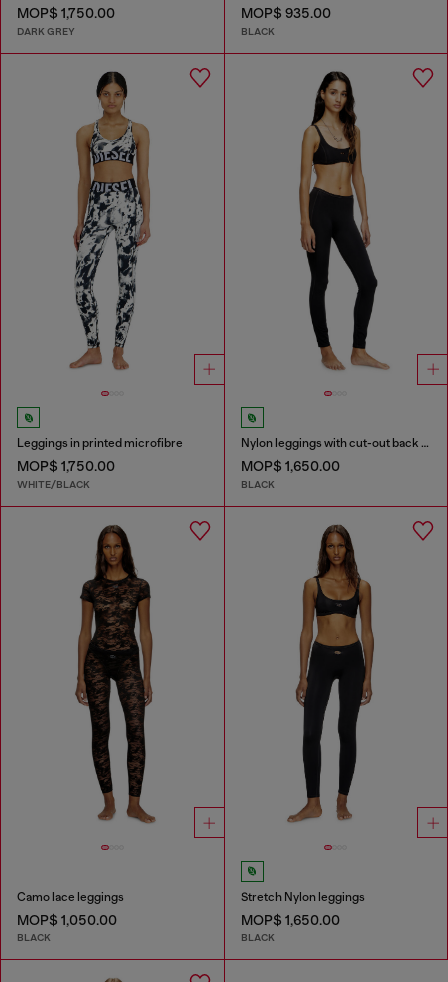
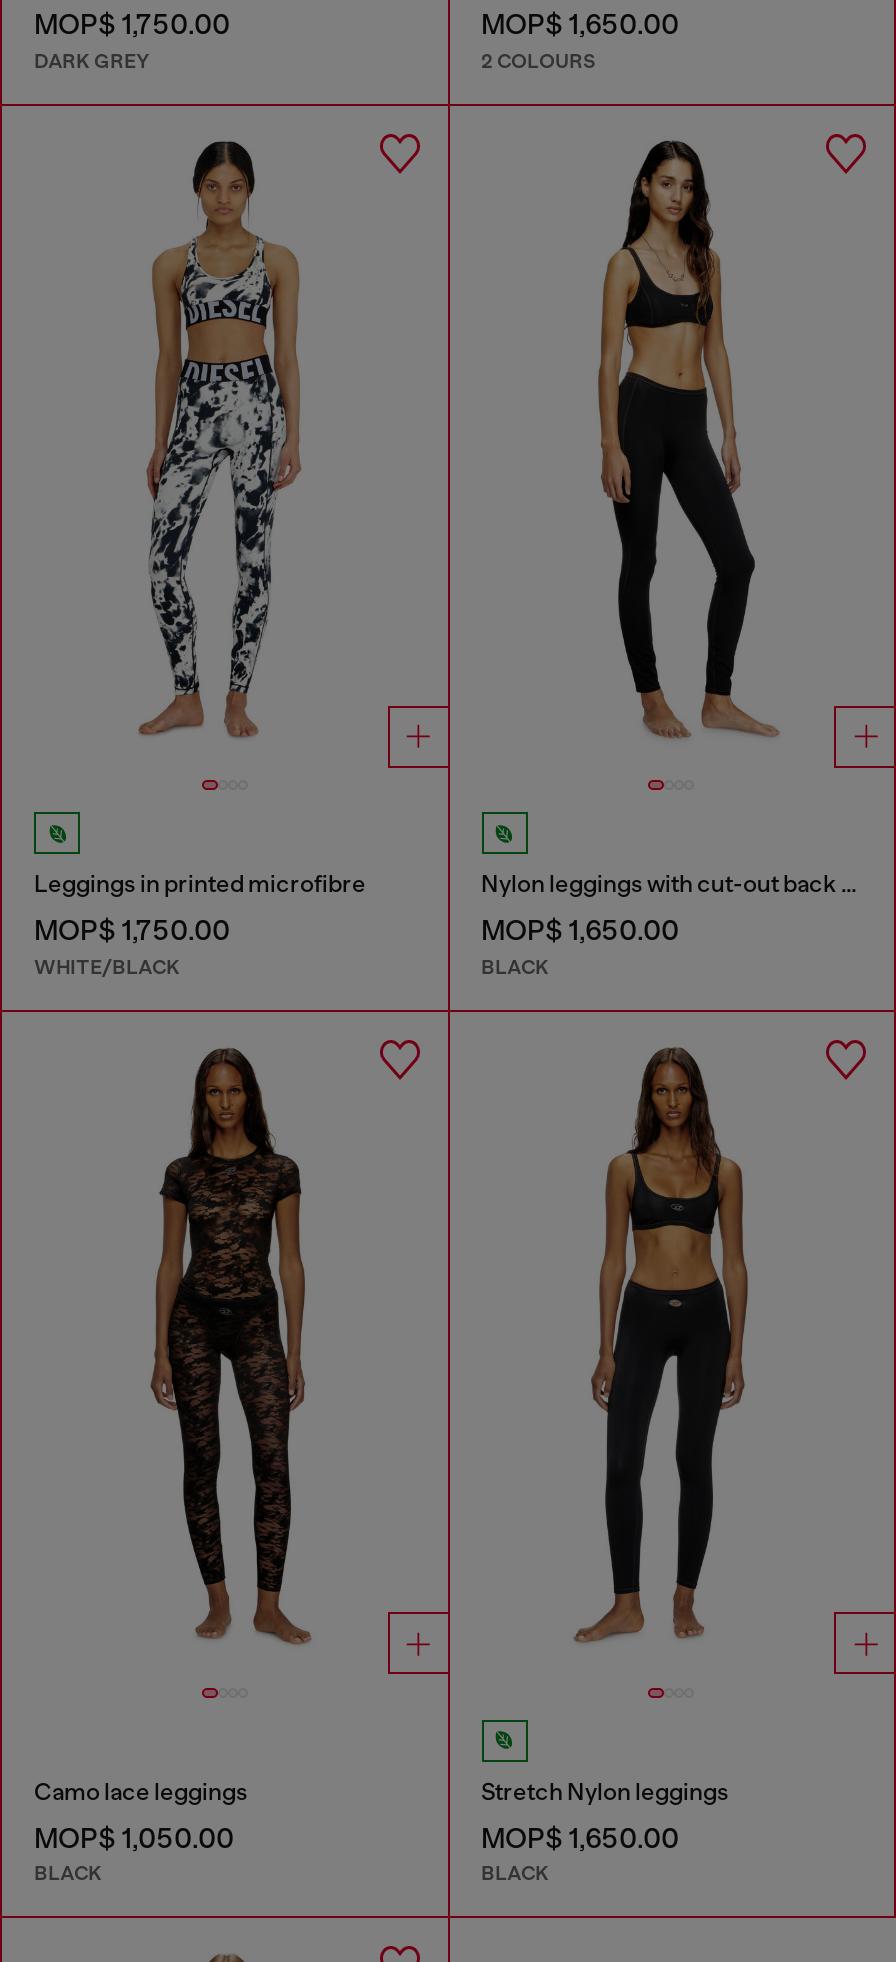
[240,5,330,38] MOP$ 935.00 | BLACK -> [481,9,679,73] MOP$ 1,650.00 | 2 COLOURS

